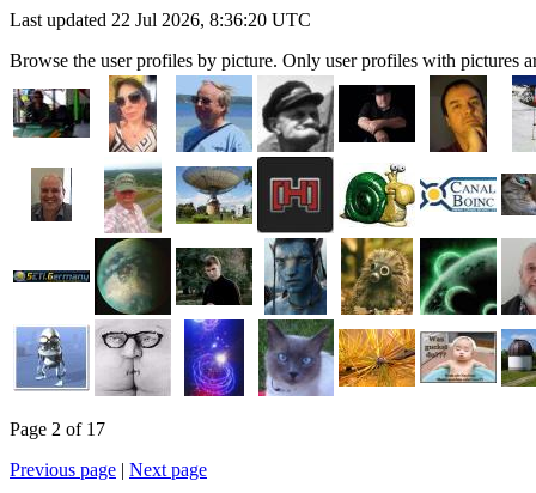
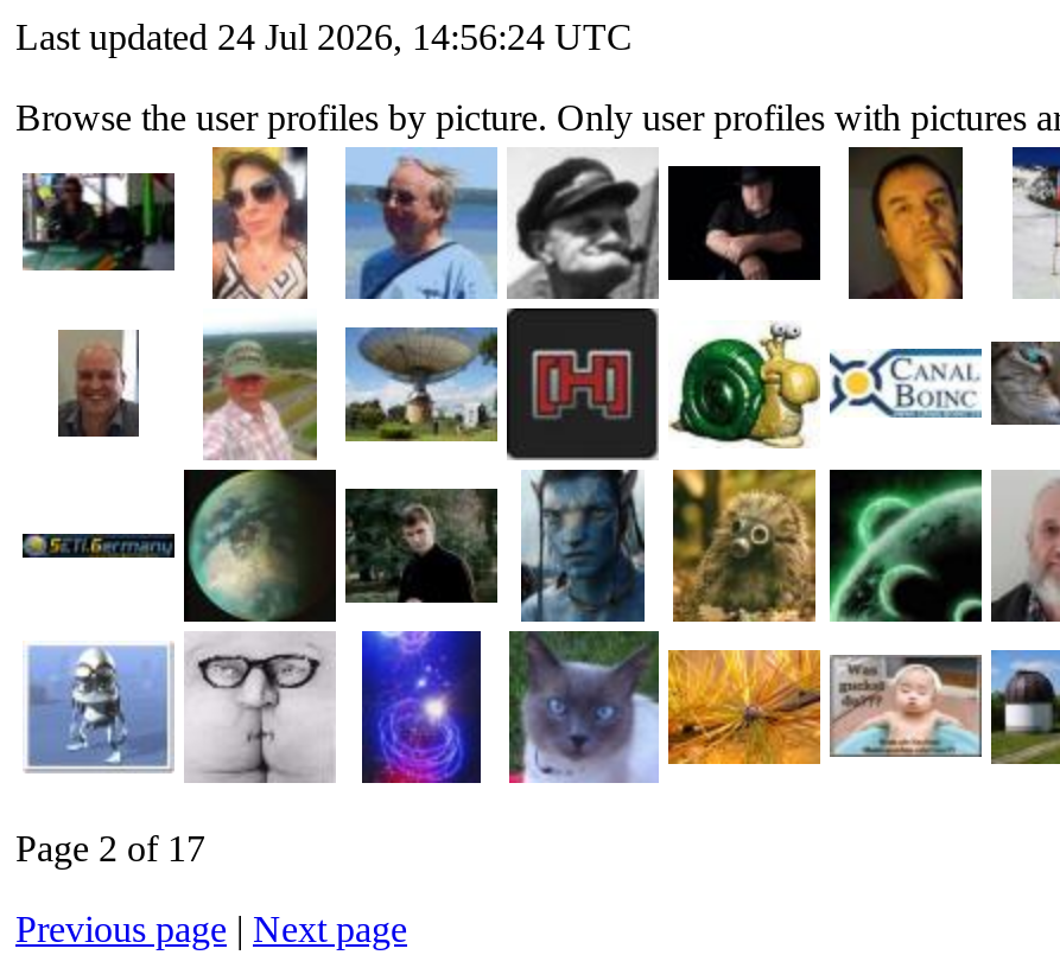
[10,10,311,30] Last updated 22 Jul 2026, 8:36:20 UTC -> [15,17,633,57] Last updated 24 Jul 2026, 14:56:24 UTC

